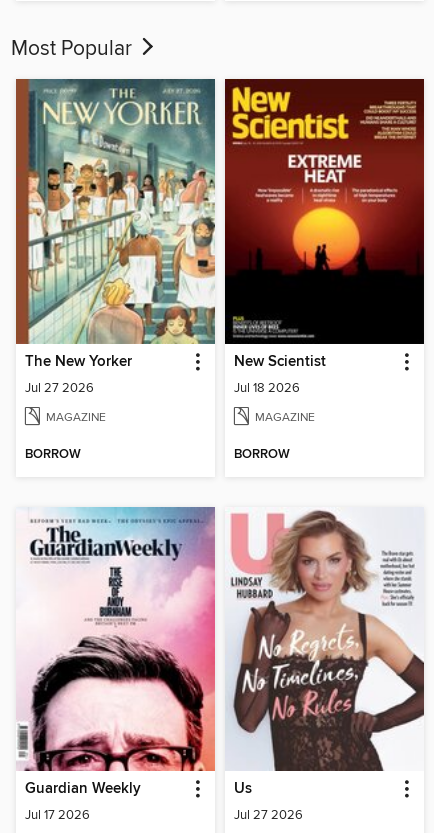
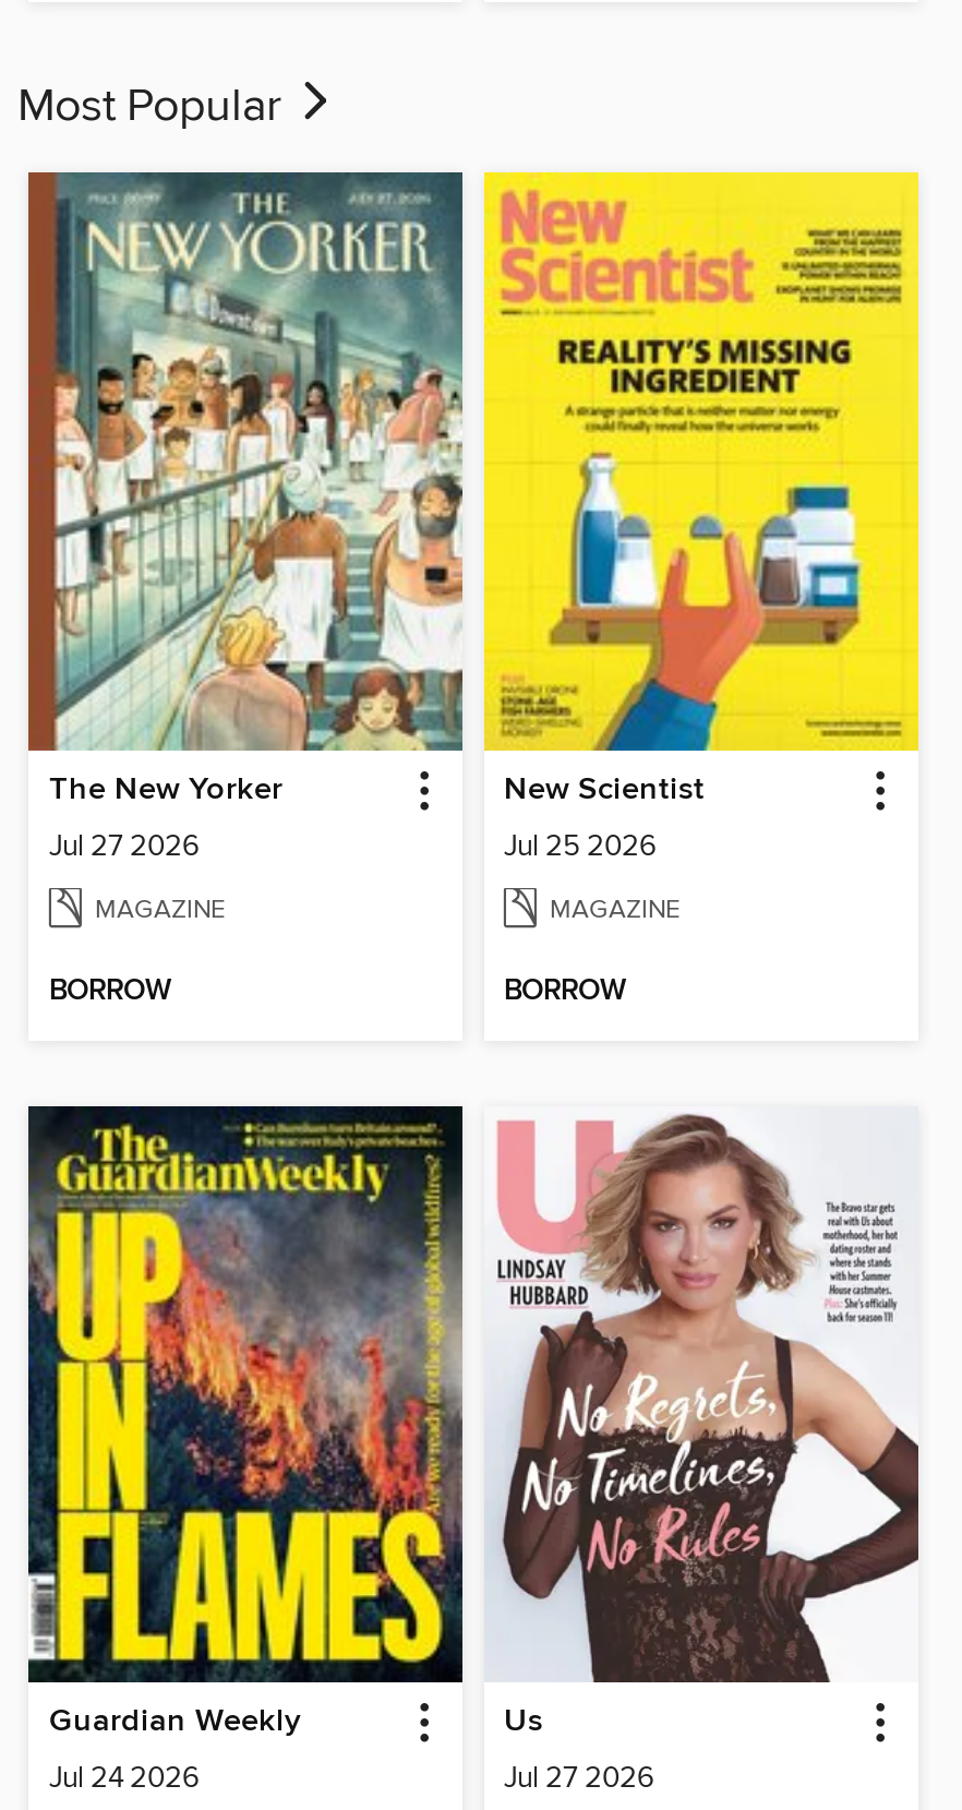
[224,78,425,396] [image] | Jul 18 2026 -> [482,170,921,864] [image] | Jul 25 2026
[16,506,216,823] [image] | Jul 17 2026 -> [26,1104,465,1796] [image] | Jul 24 2026

